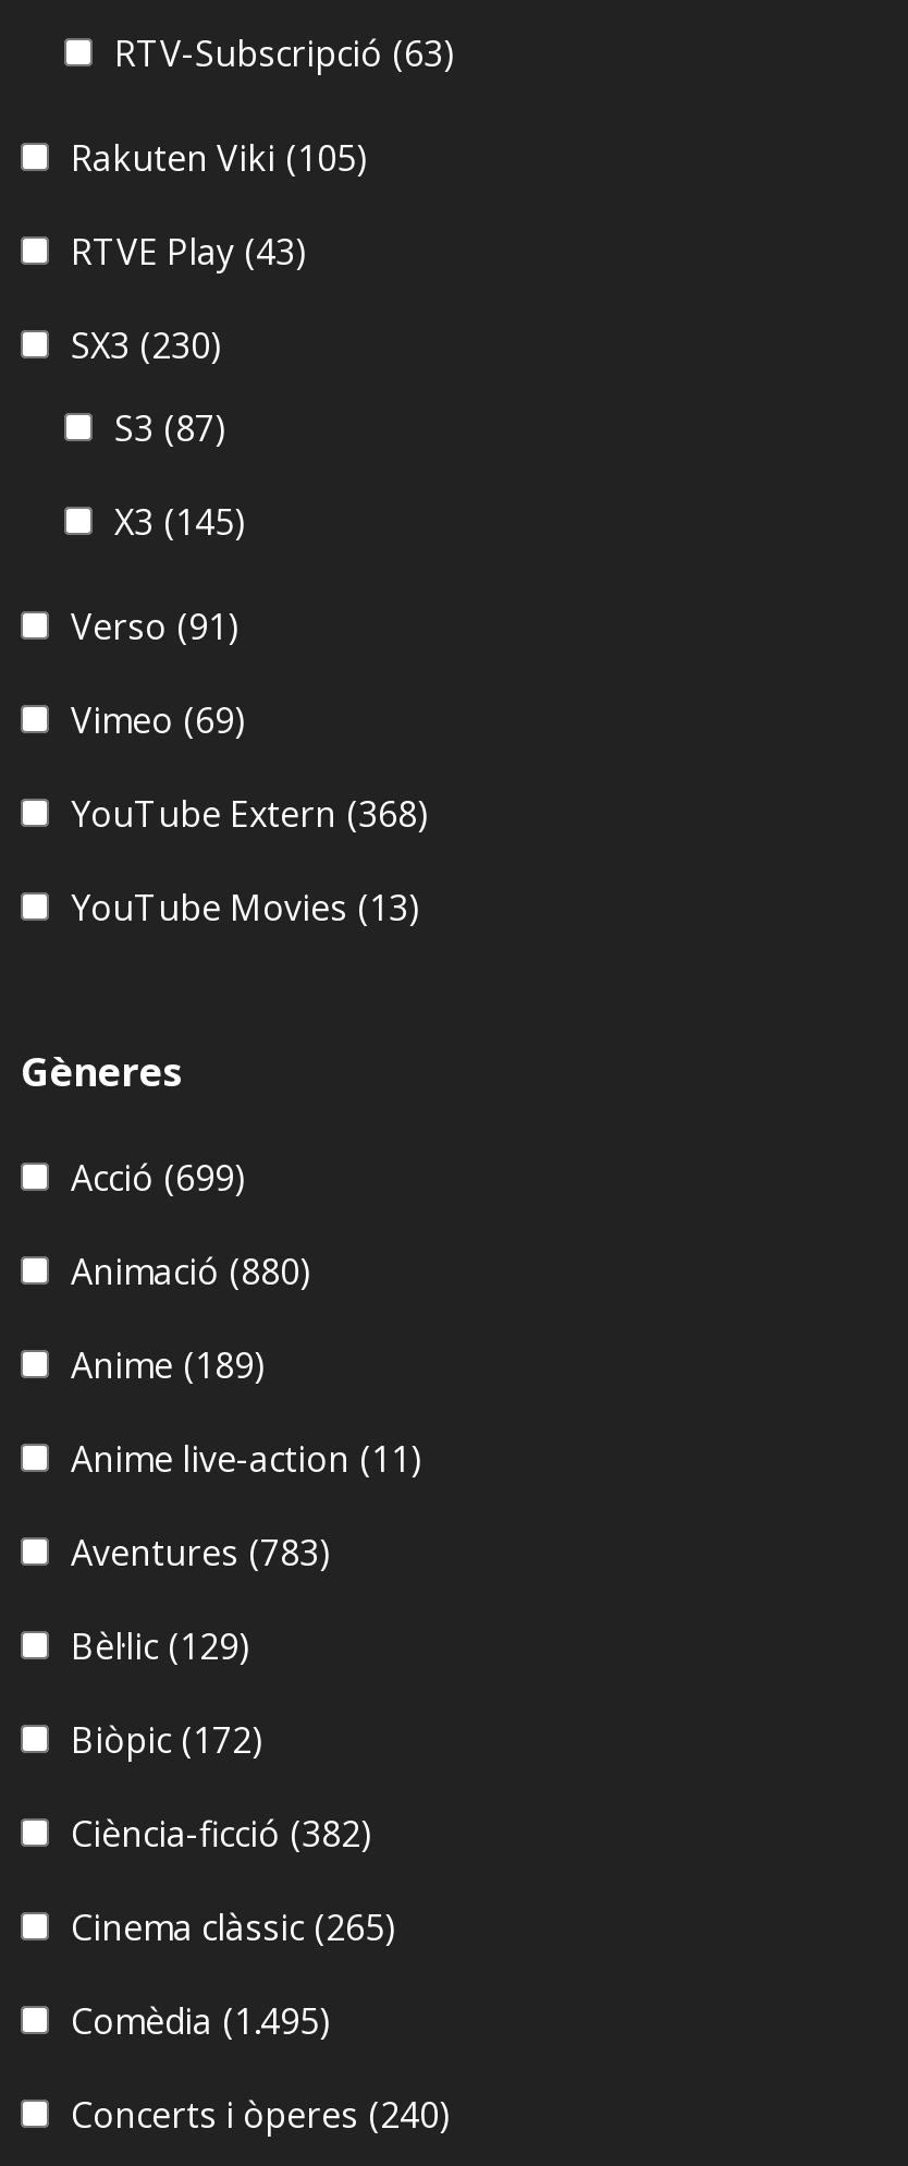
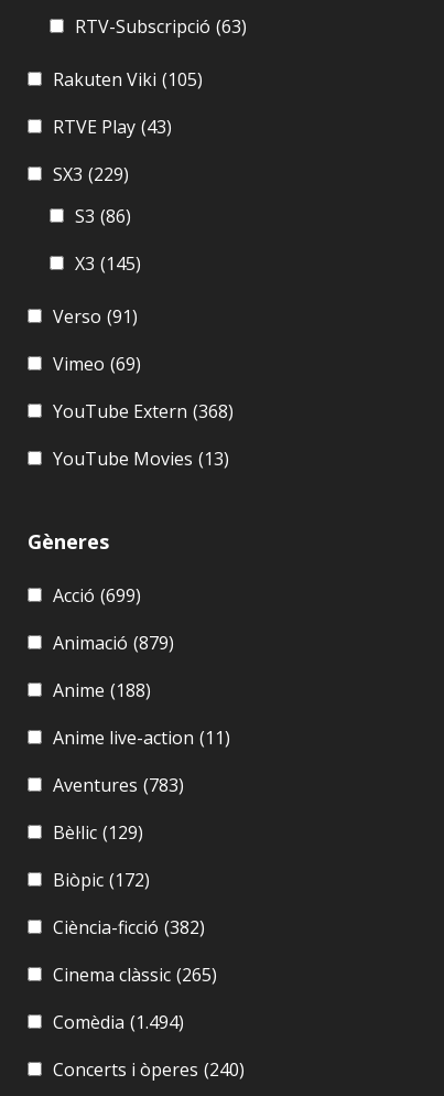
[71,322,221,370] SX3 (230) -> [53,163,129,187] SX3 (229)
[114,405,225,453] S3 (87) -> [75,204,131,229] S3 (86)
[71,1248,310,1296] Animació (880) -> [53,631,174,655] Animació (879)
[71,1342,265,1390] Anime (189) -> [53,679,151,703] Anime (188)
[71,1998,330,2046] Comèdia (1.495) -> [53,1010,184,1035] Comèdia (1.494)

